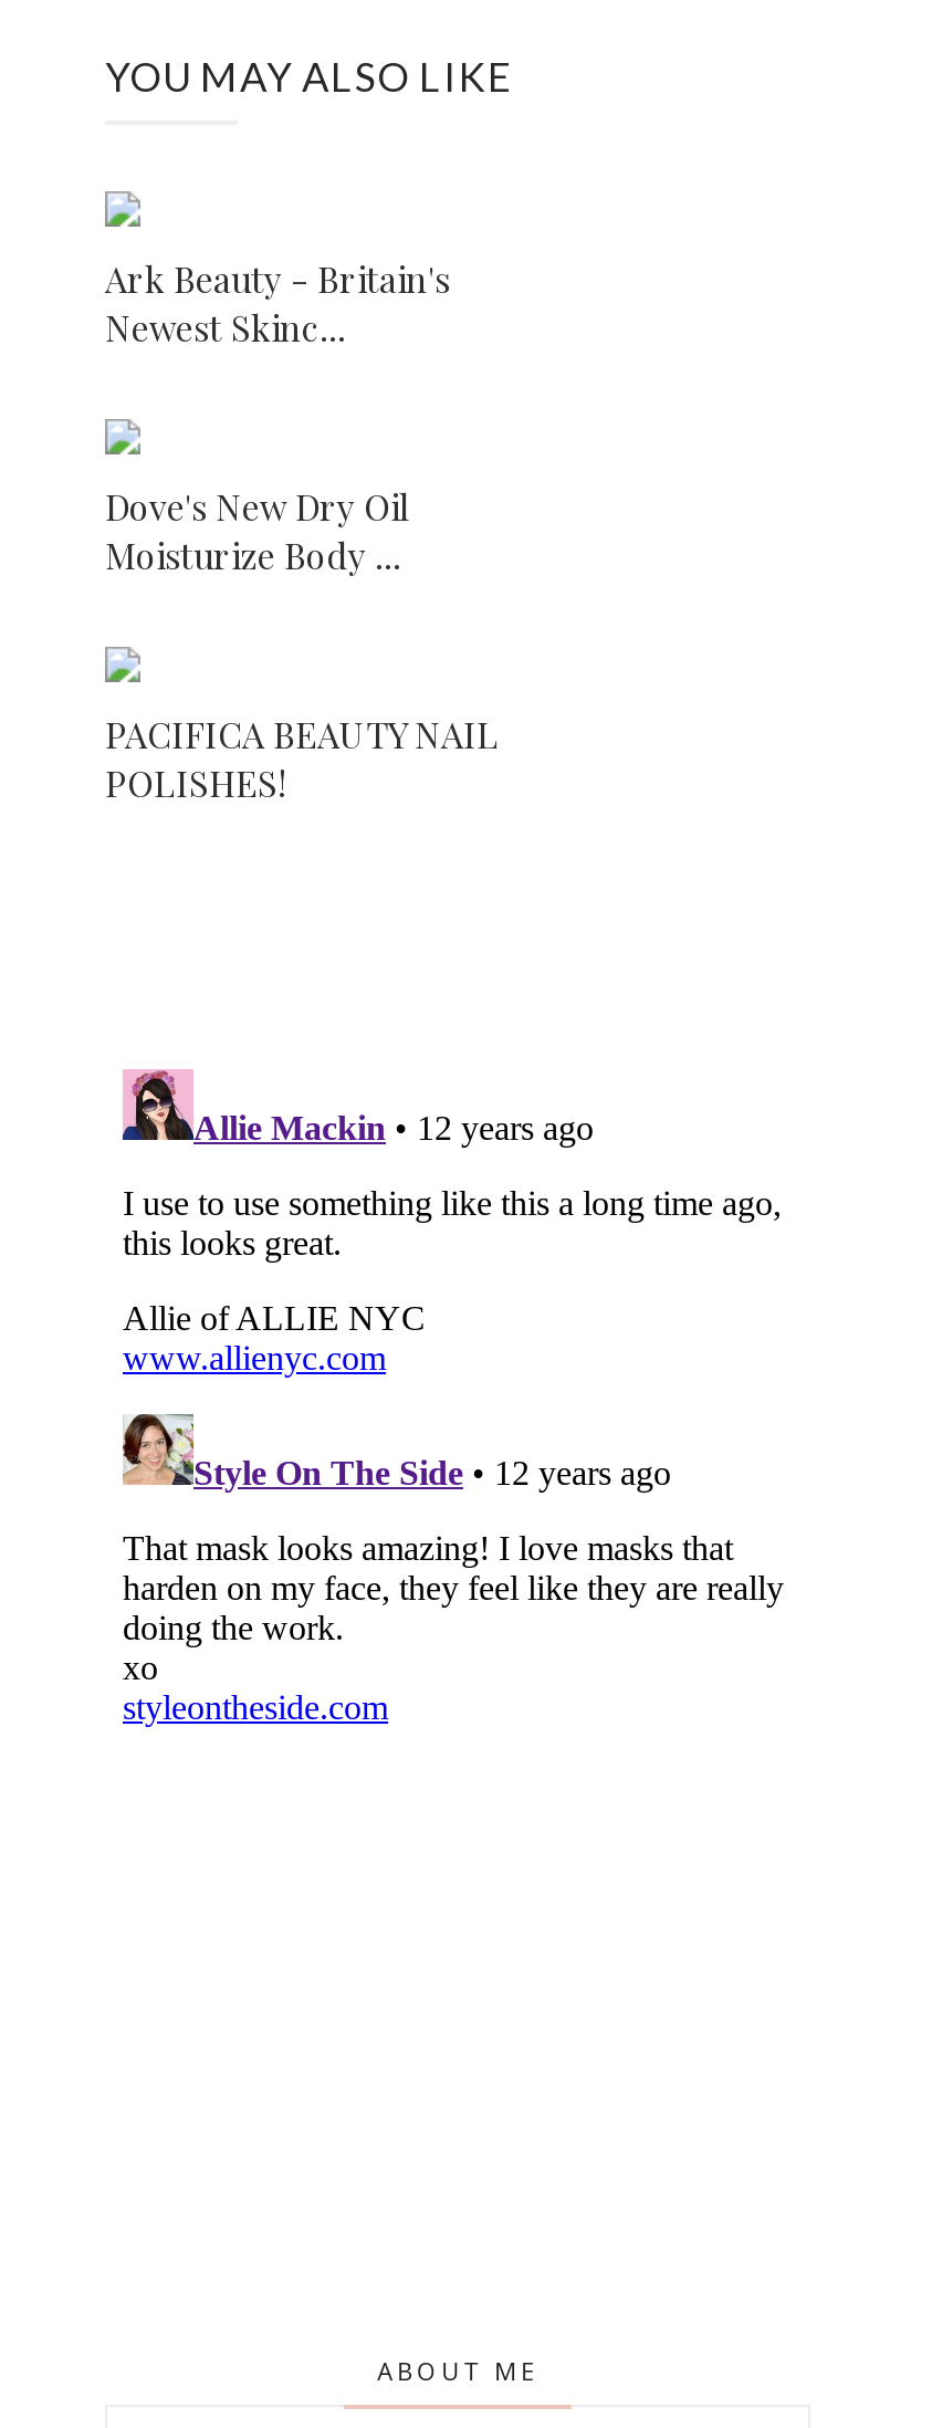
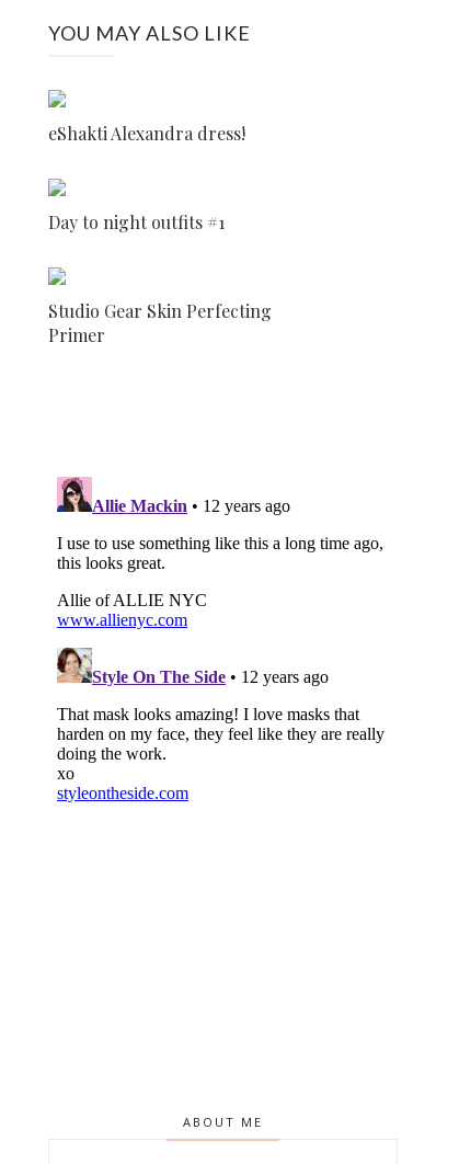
[105,255,450,350] Ark Beauty - Britain's | Newest Skinc... -> [48,122,245,145] eShakti Alexandra dress!
[105,483,410,578] Dove's New Dry Oil | Moisturize Body ... -> [48,210,225,233] Day to night outfits #1
[105,711,499,806] PACIFICA BEAUTY NAIL | POLISHES! -> [48,299,272,346] Studio Gear Skin Perfecting | Primer

